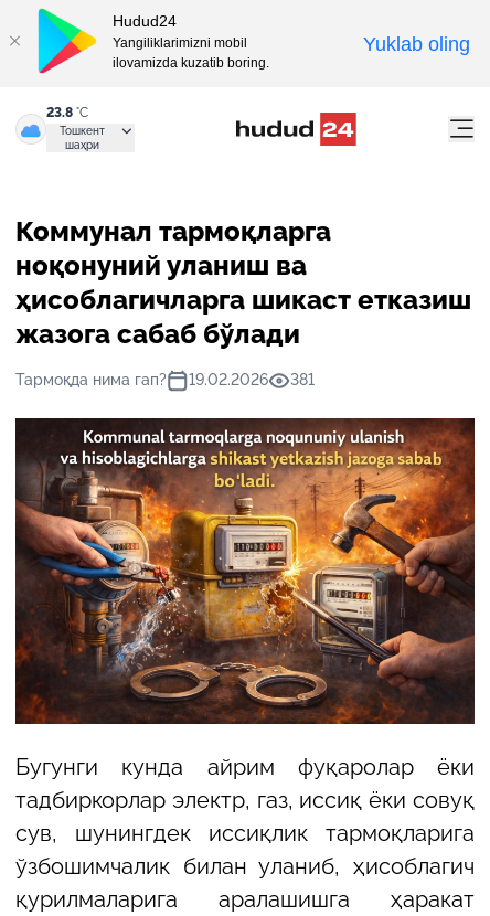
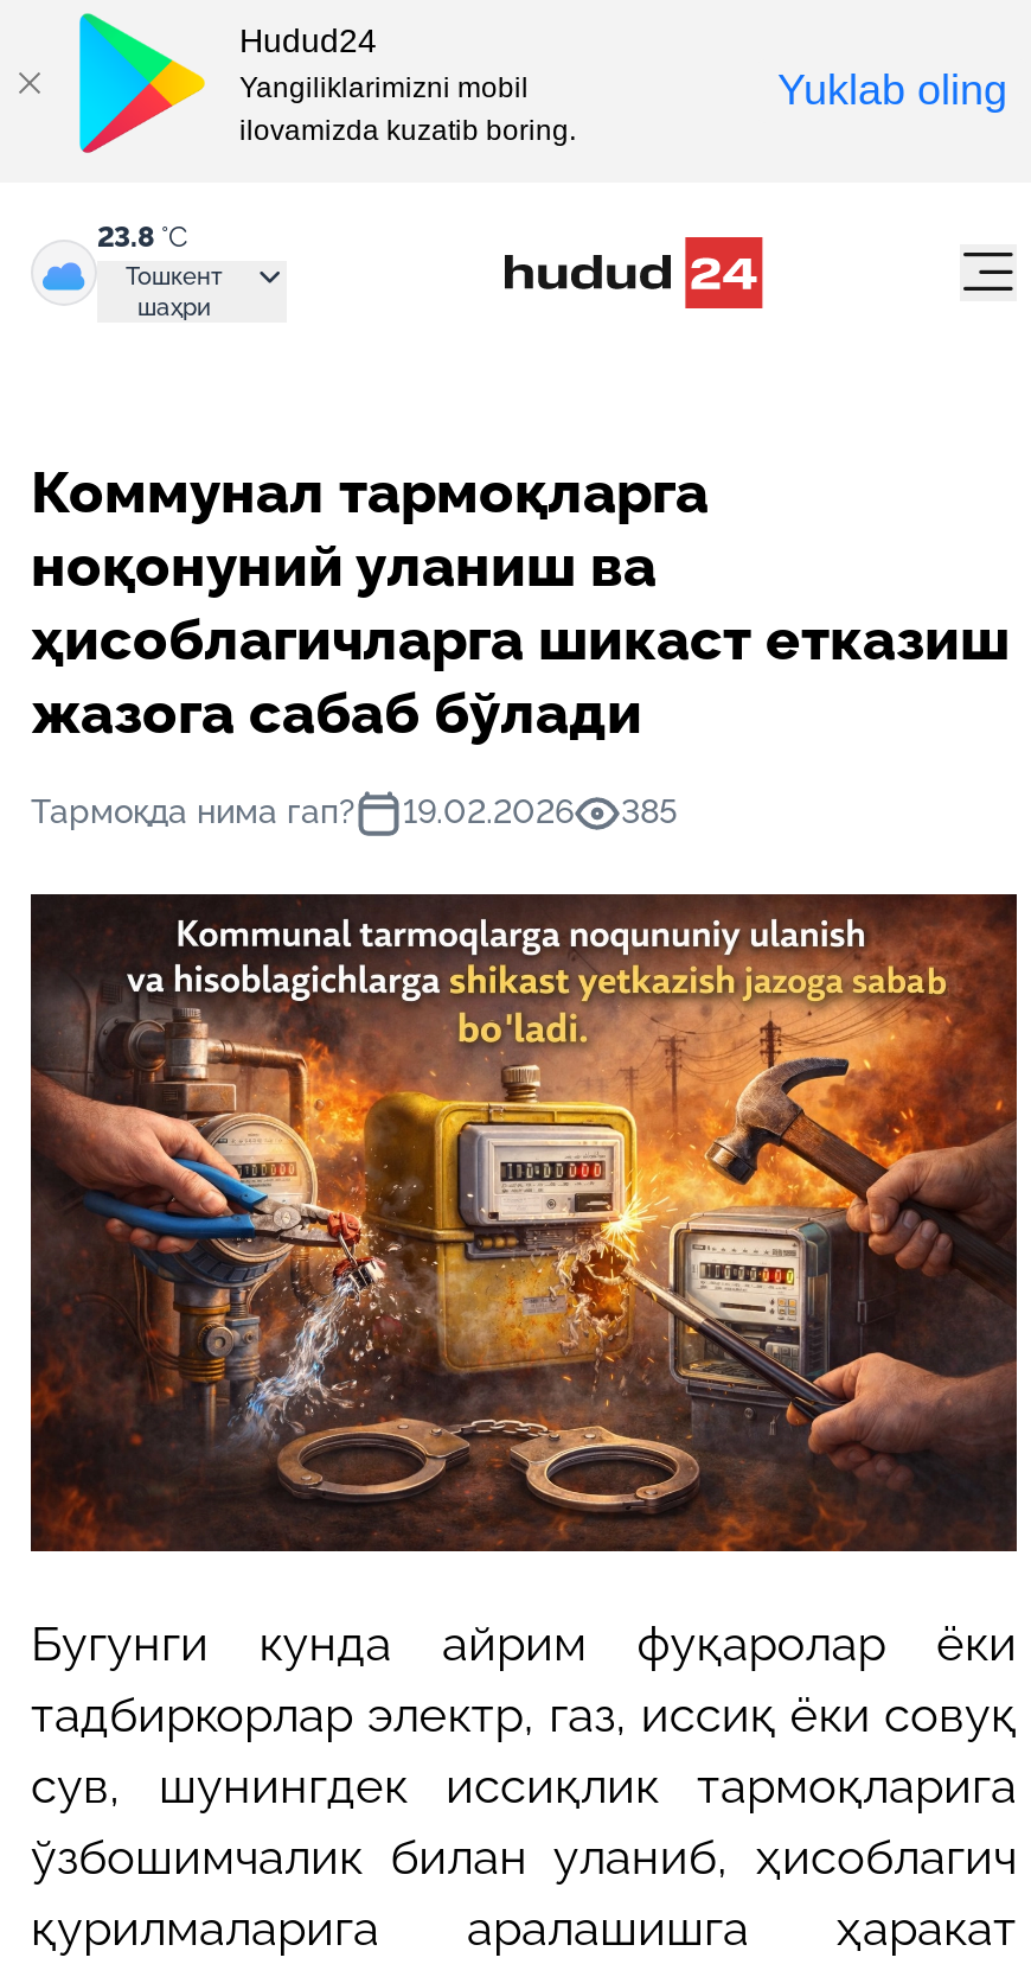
[15,371,315,388] Тармоқда нима гап? 19.02.2026 381 -> [31,792,678,830] Тармоқда нима гап? 19.02.2026 385

